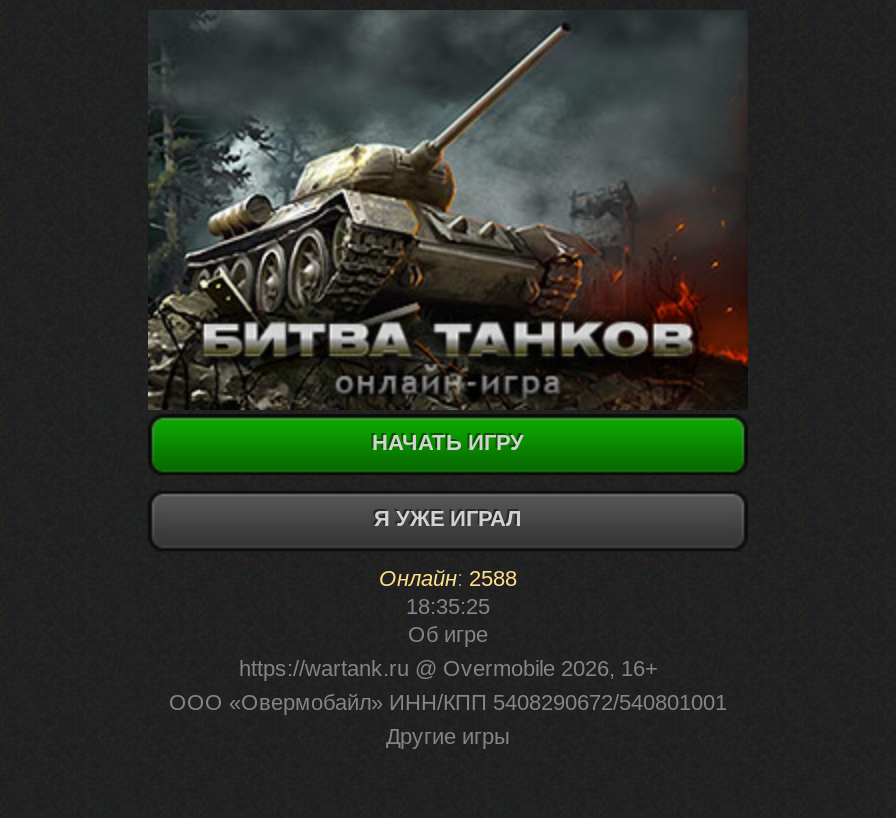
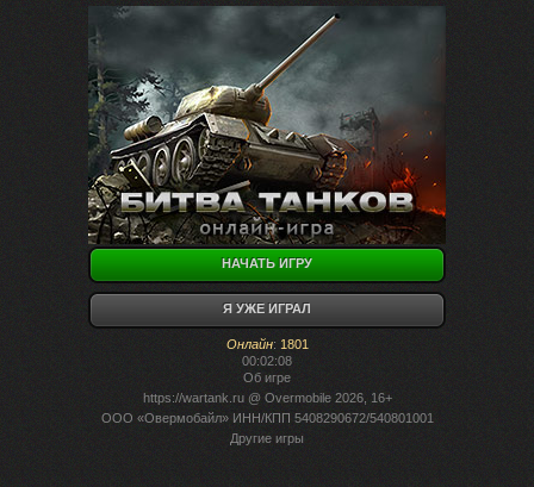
[379,566,517,590] Онлайн: 2588 -> [226,337,308,351] Онлайн: 1801
[406,594,490,618] 18:35:25 -> [242,354,292,368] 00:02:08

